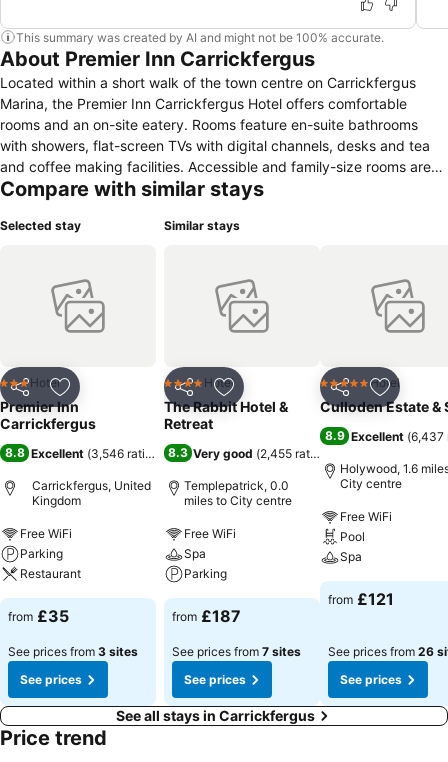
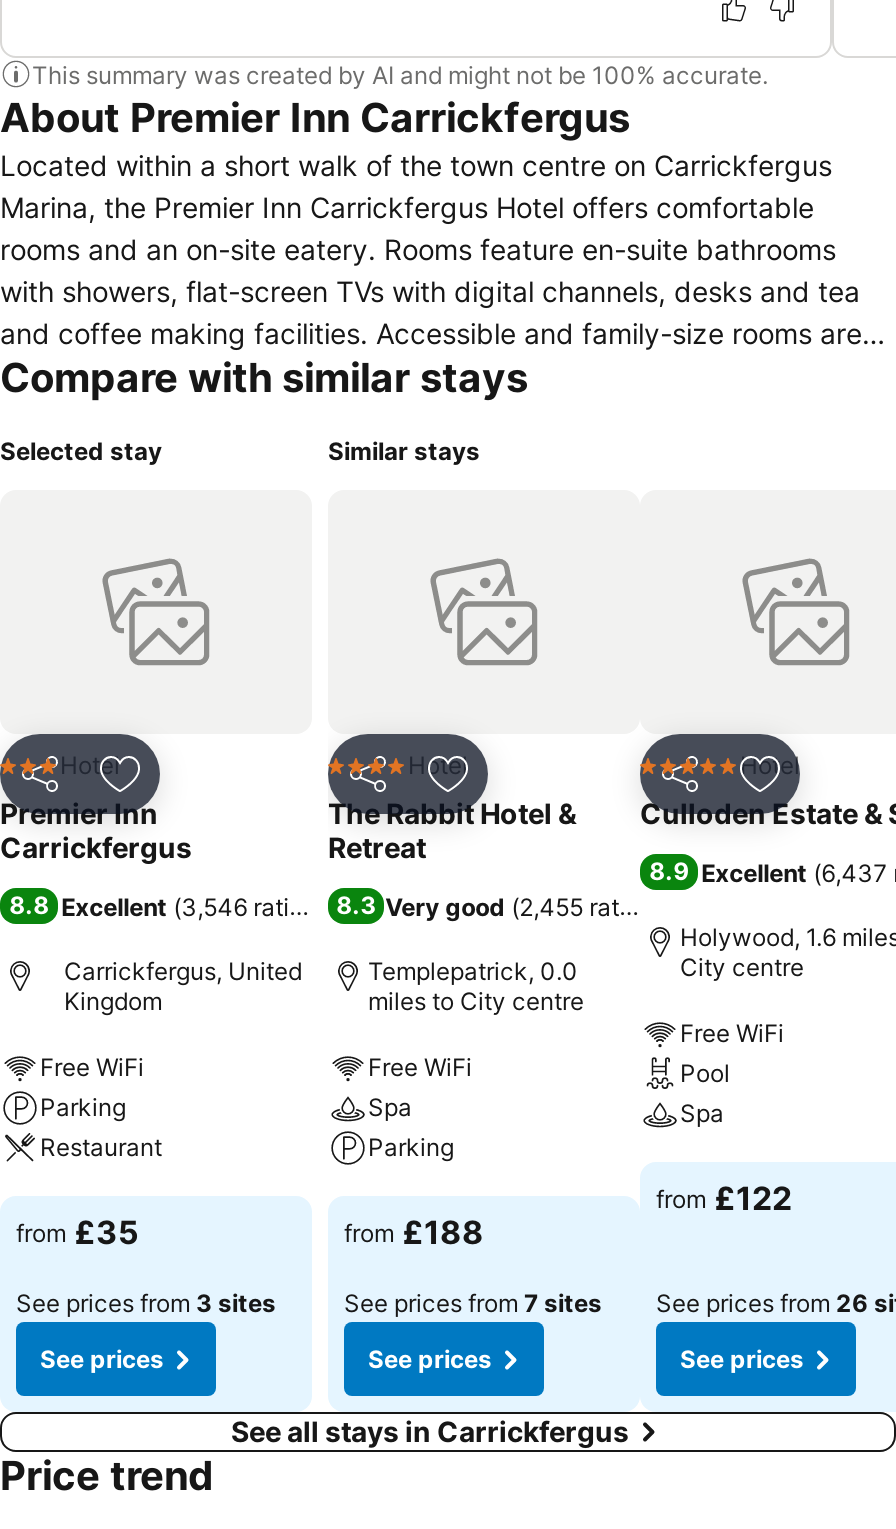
[328,589,394,609] from £121 -> [656,1178,792,1218] from £122
[172,606,241,626] from £187 -> [344,1212,484,1252] from £188

